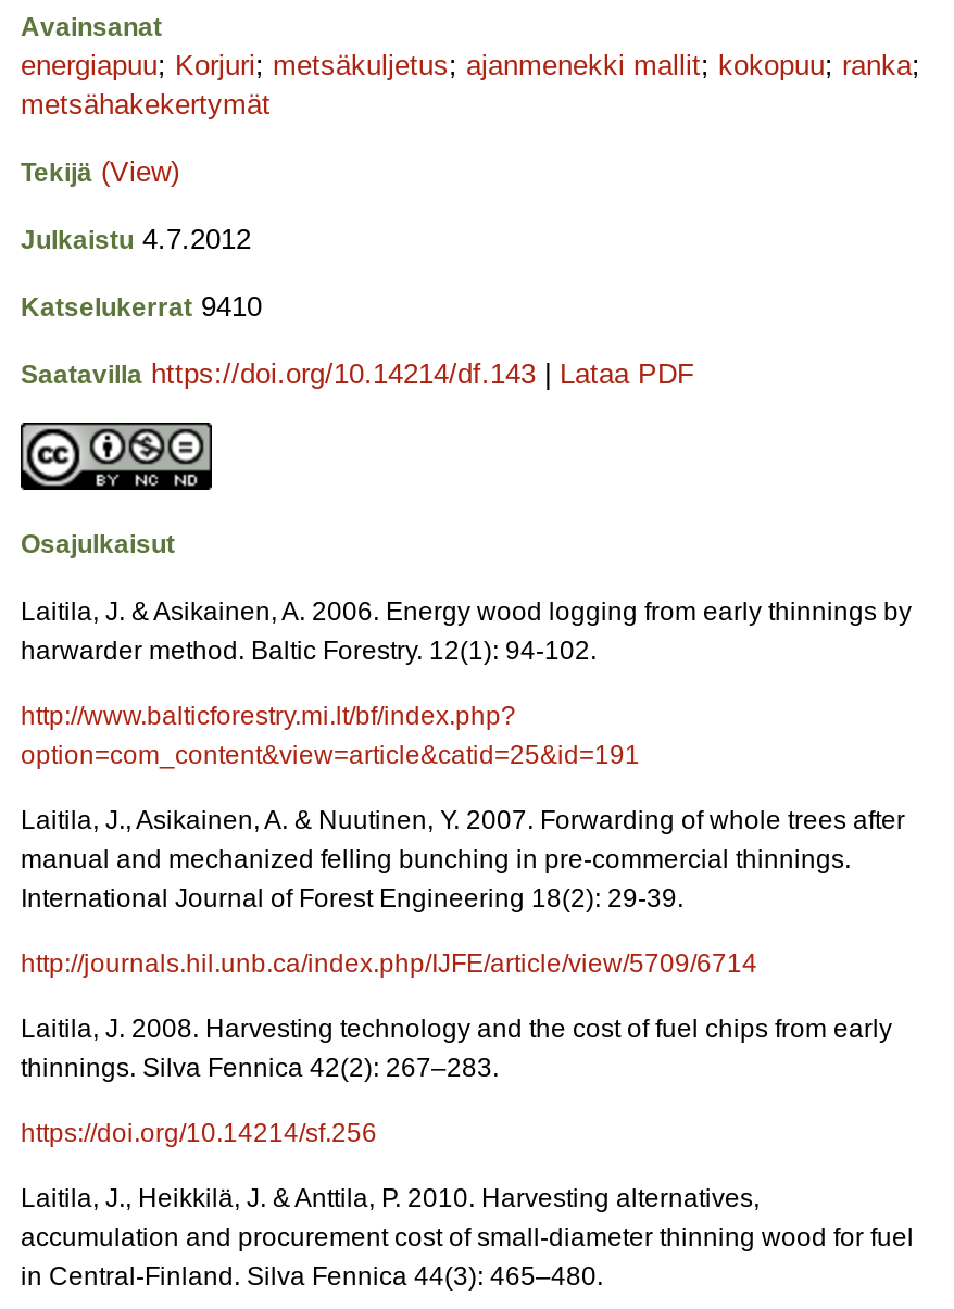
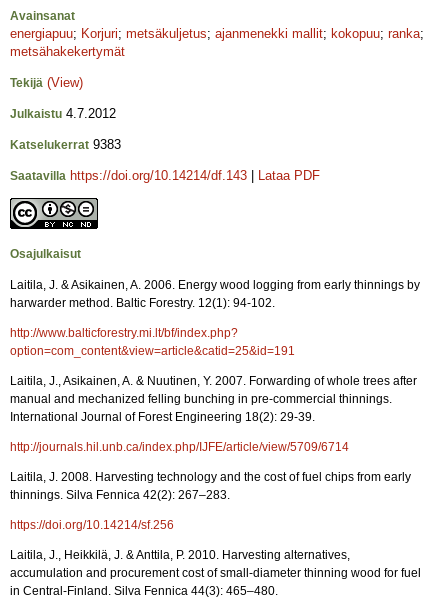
[21,290,262,323] Katselukerrat 9410 -> [10,137,121,152] Katselukerrat 9383

